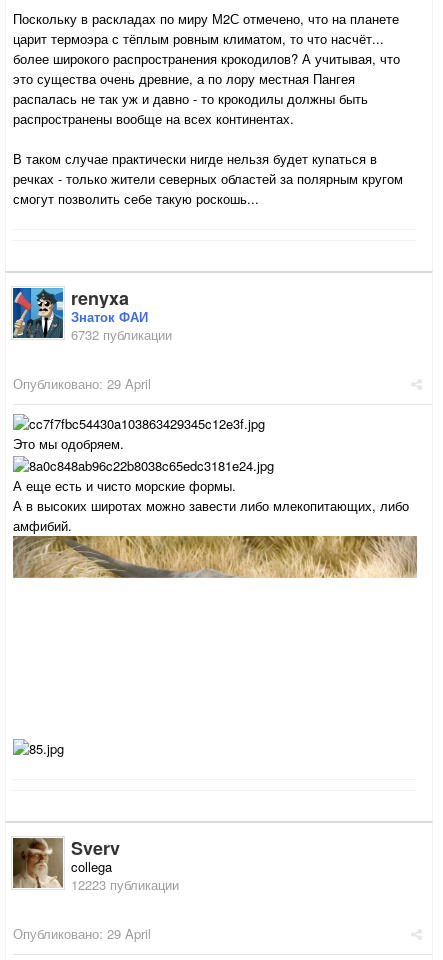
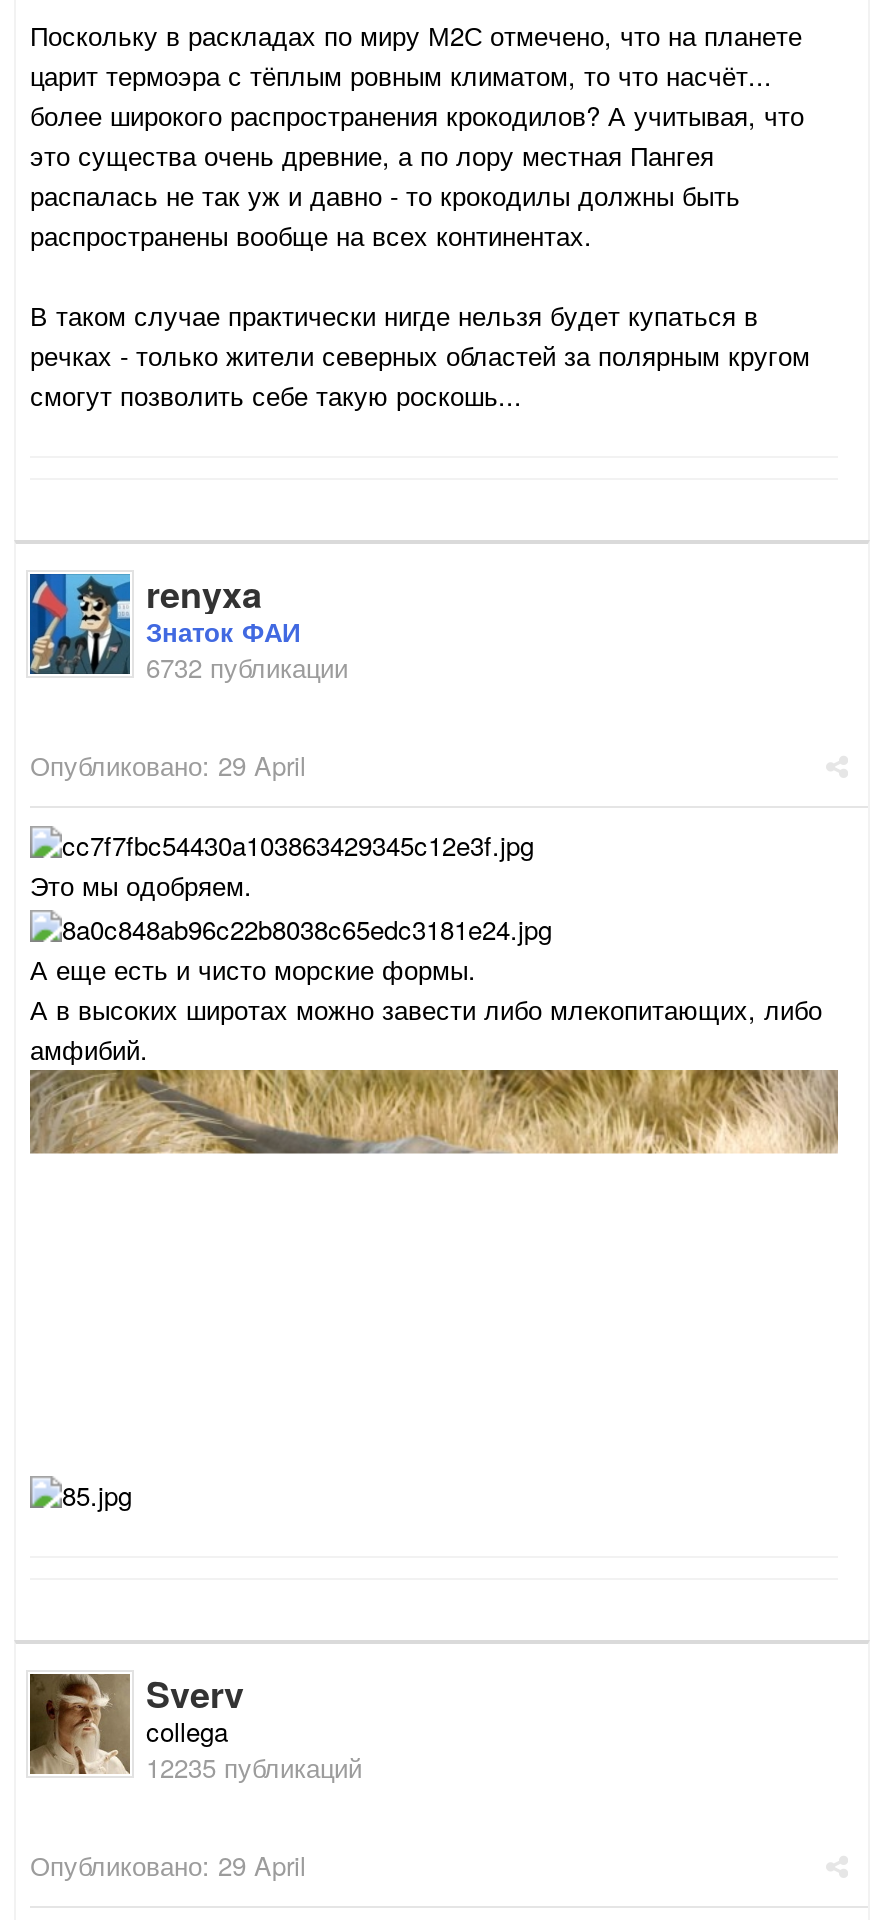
[71,875,179,894] 12223 публикации -> [146,1749,362,1787] 12235 публикаций

